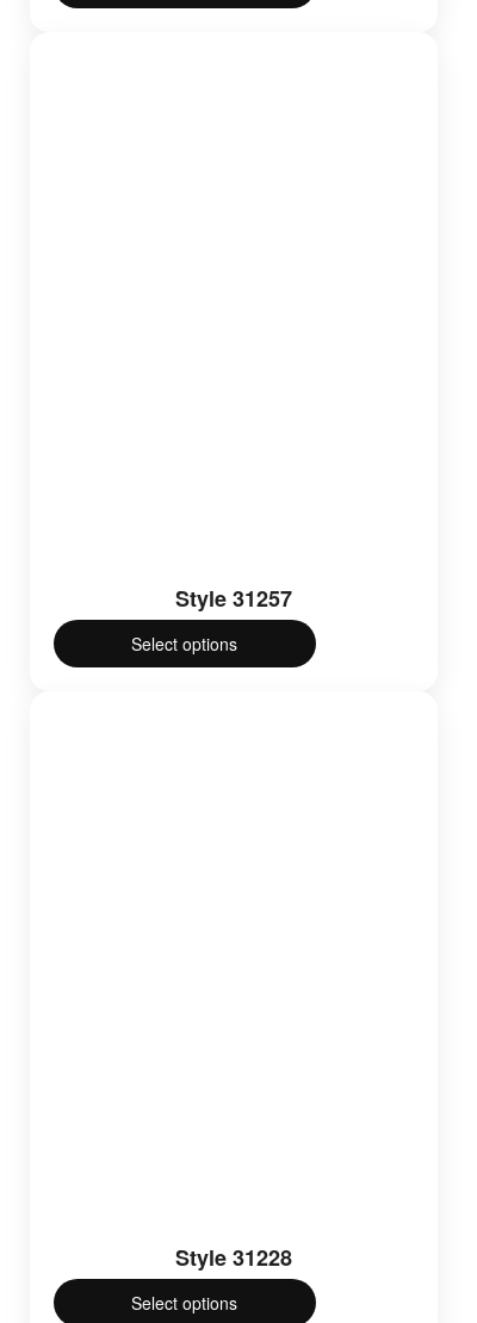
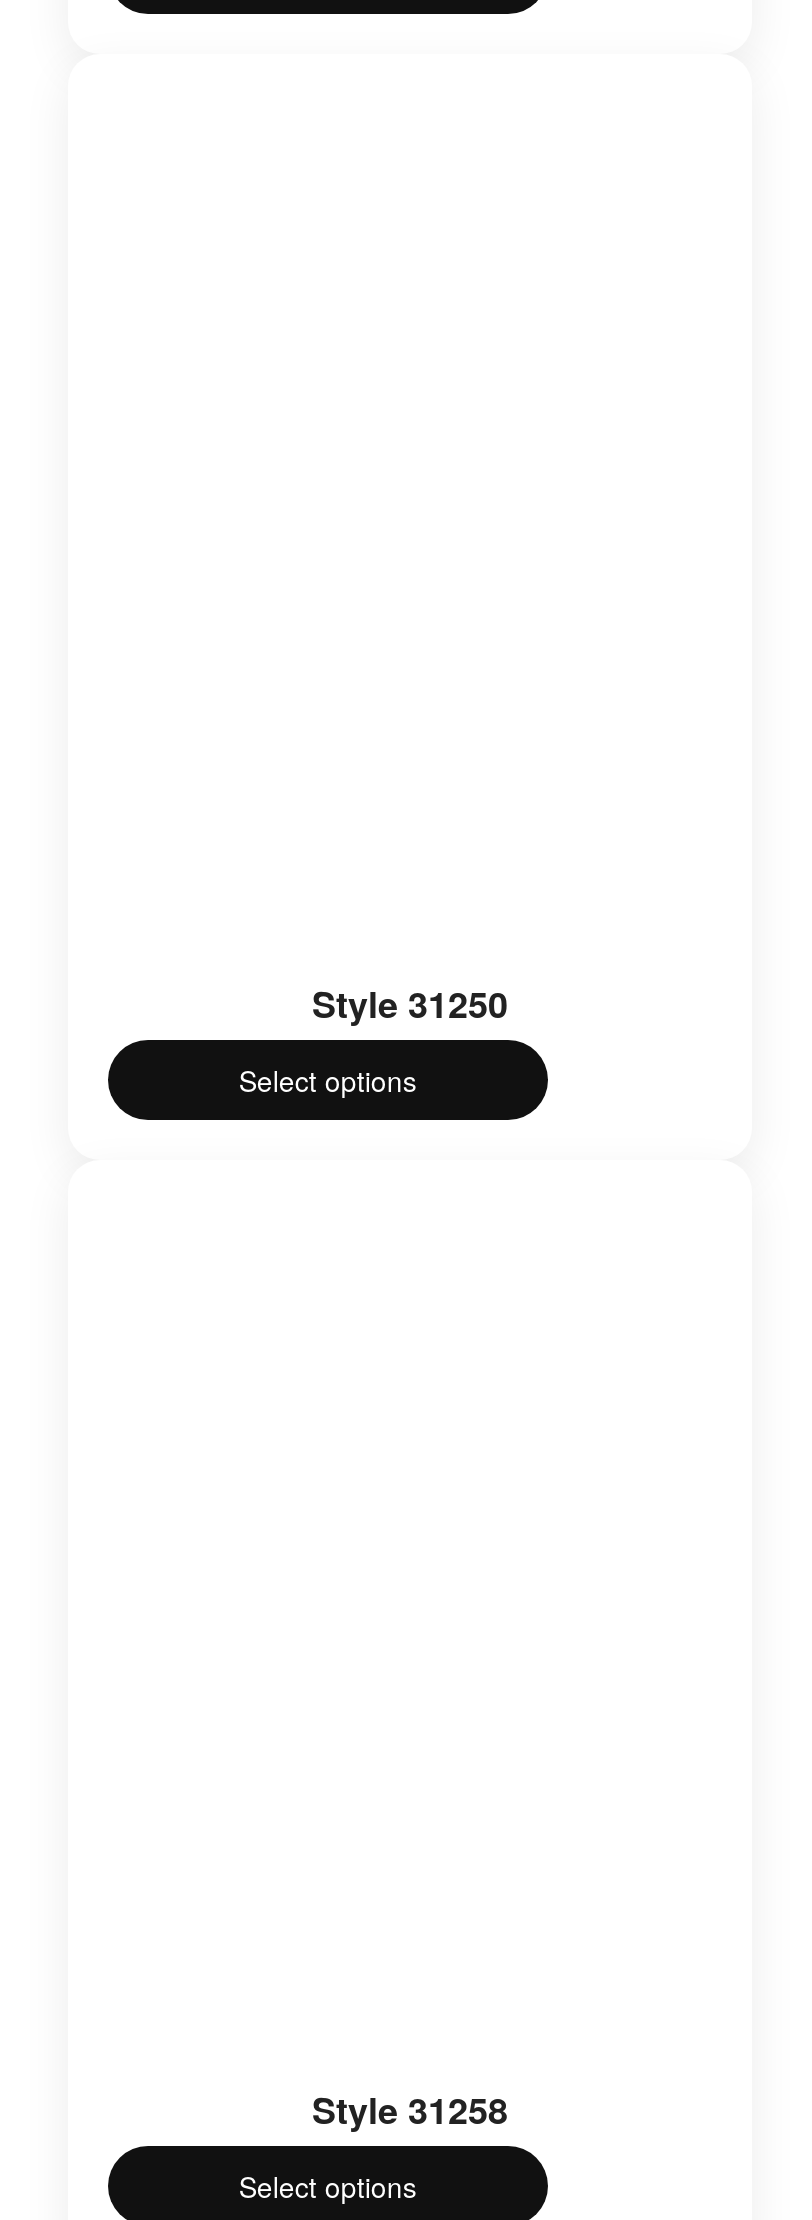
[175,583,292,614] Style 31257 -> [312,978,508,1030] Style 31250
[175,1242,292,1273] Style 31228 -> [312,2084,508,2136] Style 31258

